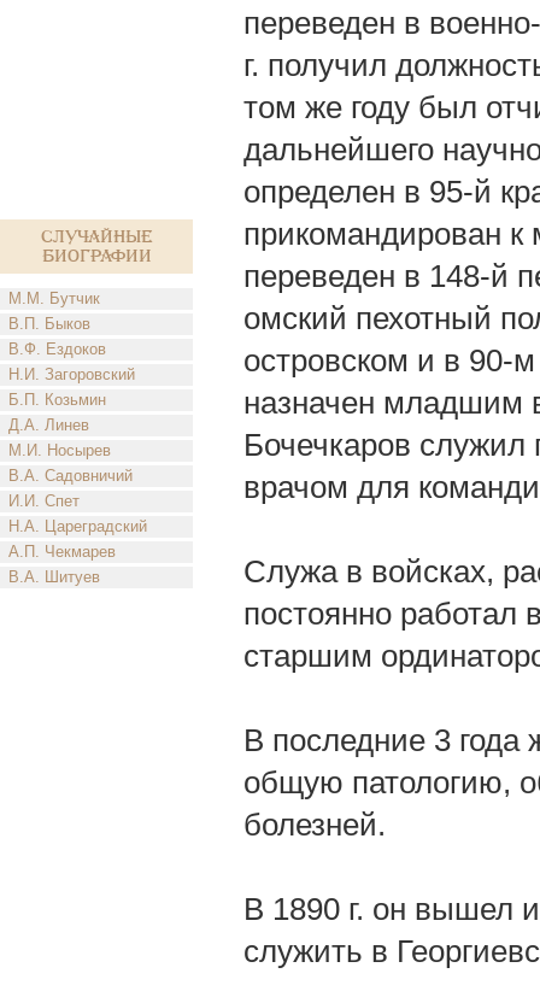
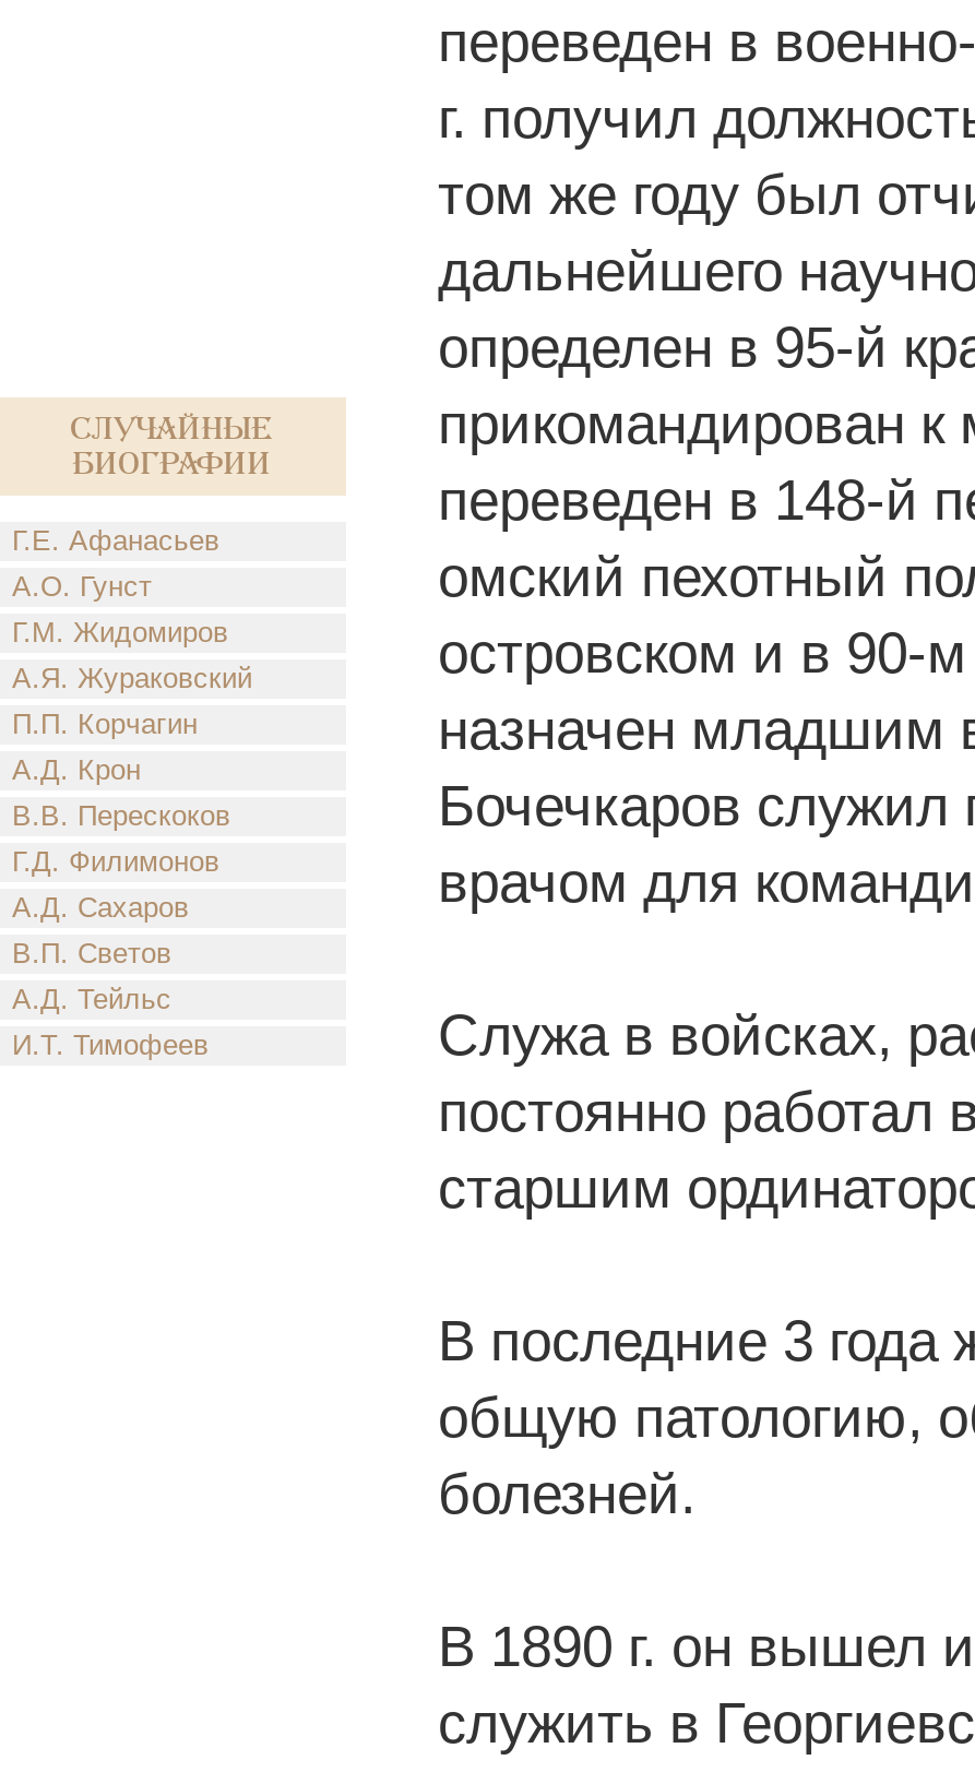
[8,289,147,586] М.М. Бутчик | В.П. Быков | В.Ф. Ездоков | Н.И. Загоровский | Б.П. Козьмин | Д.А. Линев | М.И. Носырев | В.А. Садовничий | И.И. Спет | Н.А. Цареградский | А.П. Чекмарев | В.А. Шитуев -> [12,524,252,1061] Г.Е. Афанасьев | А.О. Гунст | Г.М. Жидомиров | А.Я. Жураковский | П.П. Корчагин | А.Д. Крон | В.В. Перескоков | Г.Д. Филимонов | А.Д. Сахаров | В.П. Светов | А.Д. Тейльс | И.Т. Тимофеев

